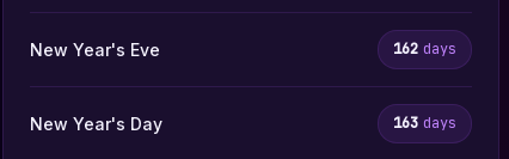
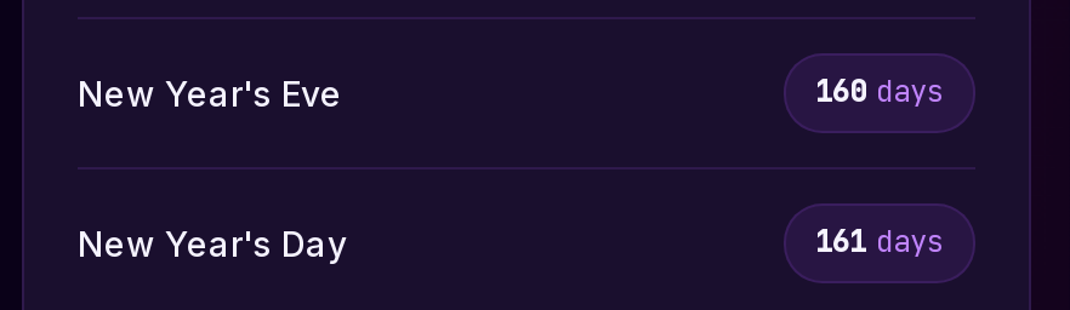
[393,39,456,59] 162 days -> [815,73,944,111] 160 days
[393,114,456,133] 163 days -> [815,223,944,262] 161 days

